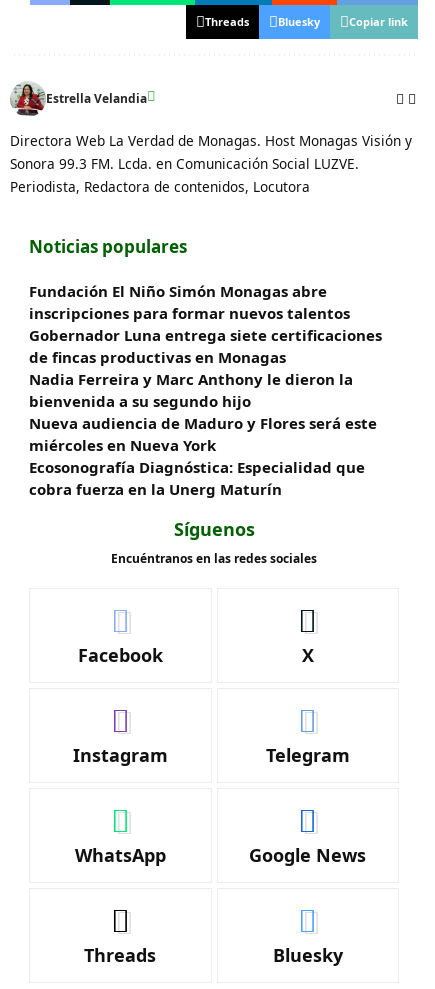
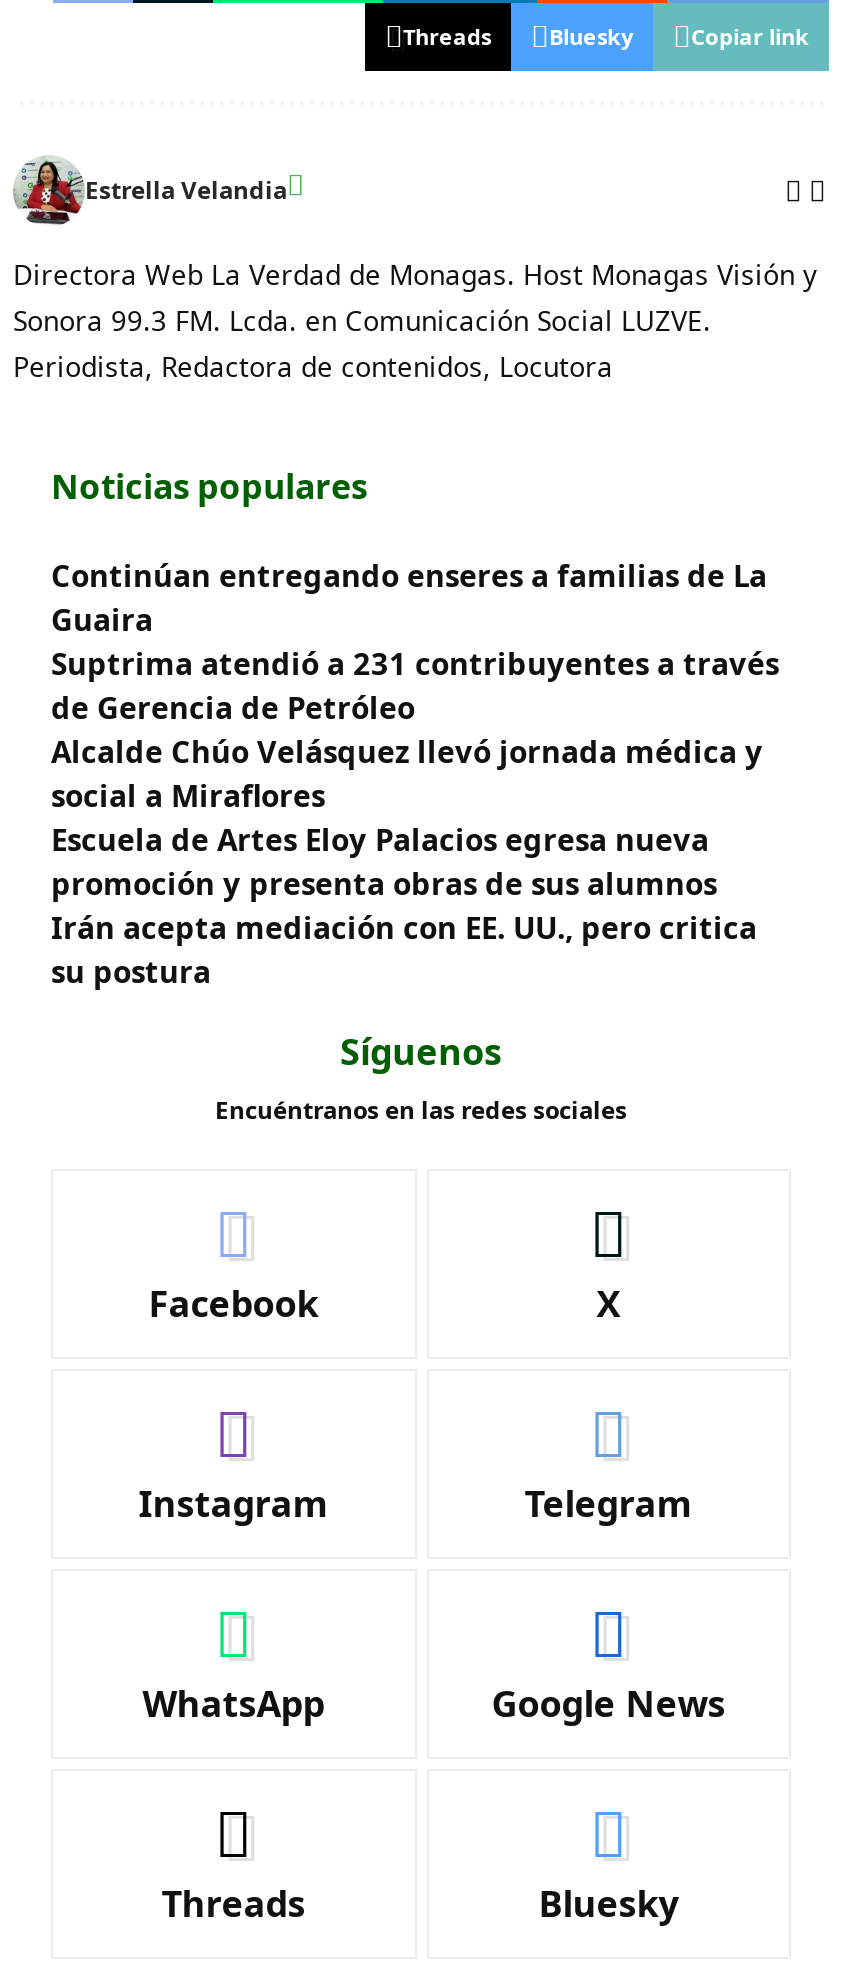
[29,281,382,499] Fundación El Niño Simón Monagas abre | inscripciones para formar nuevos talentos | Gobernador Luna entrega siete certificaciones | de fincas productivas en Monagas | Nadia Ferreira y Marc Anthony le dieron la | bienvenida a su segundo hijo | Nueva audiencia de Maduro y Flores será este | miércoles en Nueva York | Ecosonografía Diagnóstica: Especialidad que | cobra fuerza en la Unerg Maturín -> [51,555,779,991] Continúan entregando enseres a familias de La | Guaira | Suptrima atendió a 231 contribuyentes a través | de Gerencia de Petróleo | Alcalde Chúo Velásquez llevó jornada médica y | social a Miraflores | Escuela de Artes Eloy Palacios egresa nueva | promoción y presenta obras de sus alumnos | Irán acepta mediación con EE. UU., pero critica | su postura

